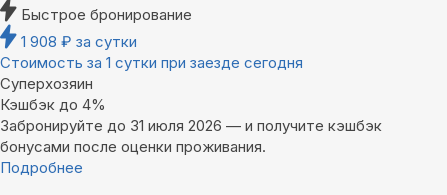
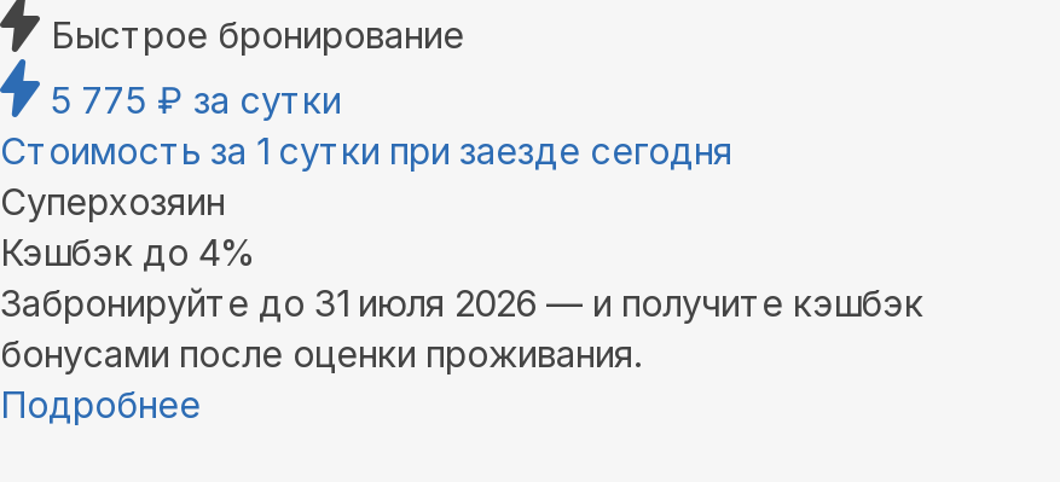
[21,32,137,51] 1 908 ₽ за сутки -> [51,77,341,123] 5 775 ₽ за сутки

